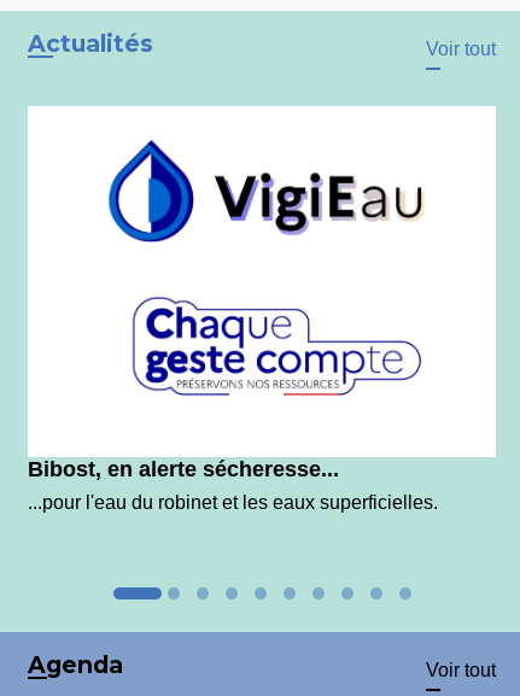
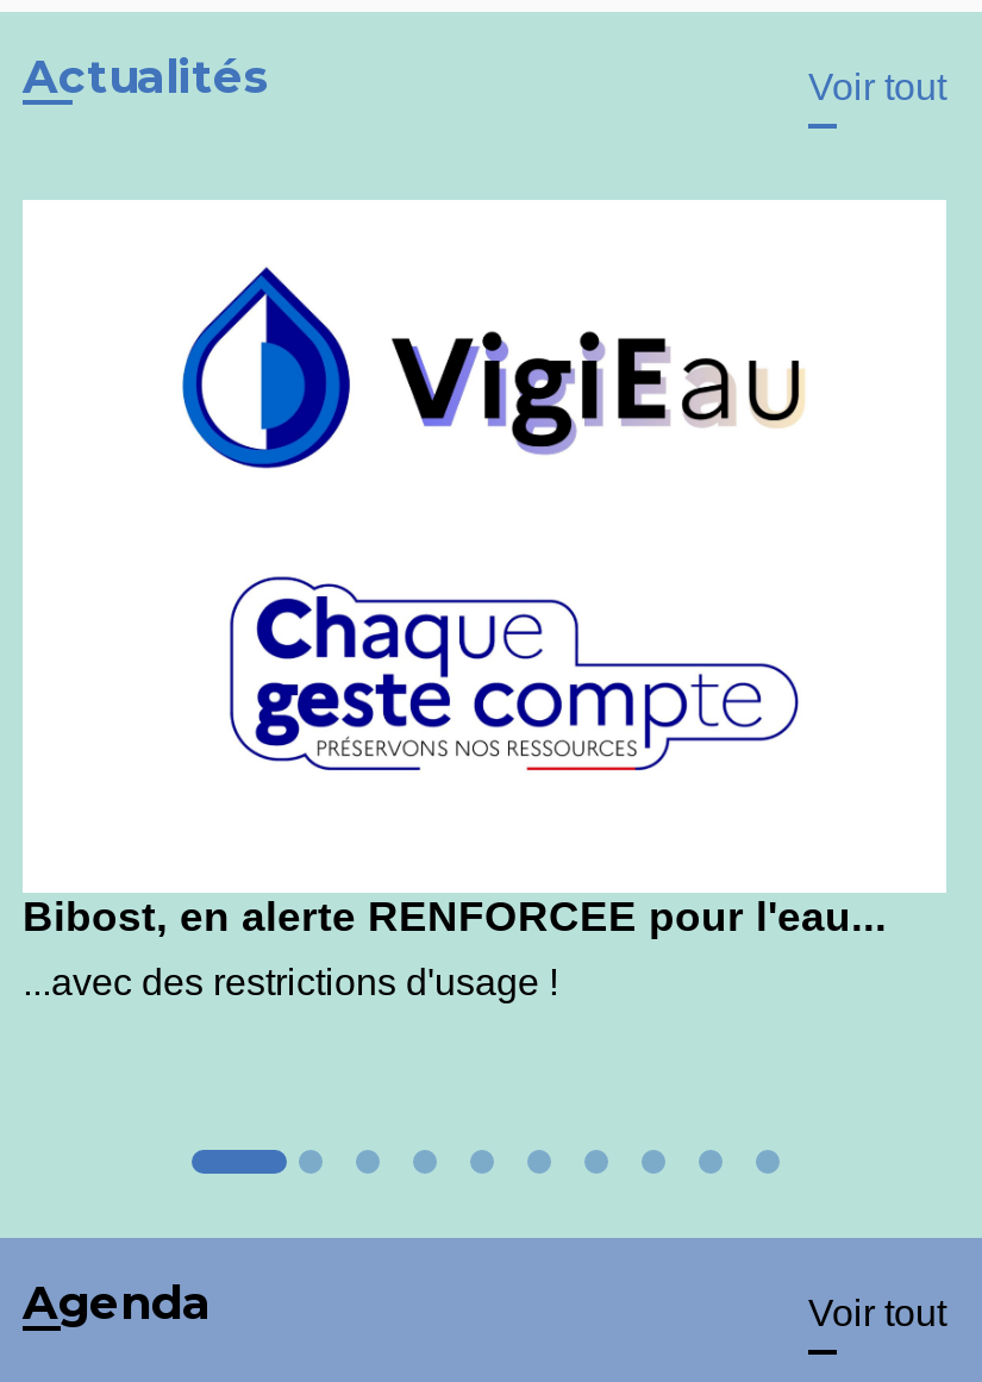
[28,457,438,513] Bibost, en alerte sécheresse... | ...pour l'eau du robinet et les eaux superficielles. -> [23,893,887,1003] Bibost, en alerte RENFORCEE pour l'eau... | ...avec des restrictions d'usage !

